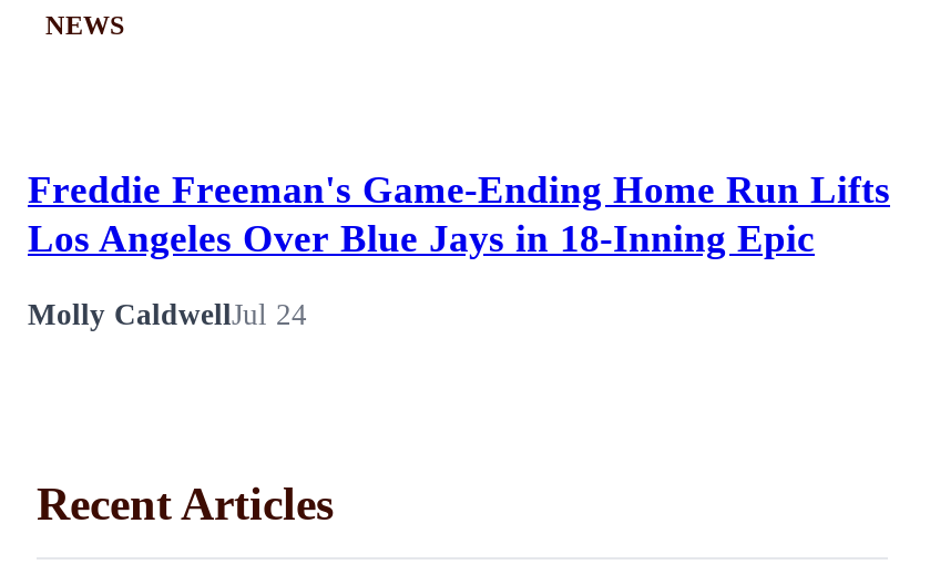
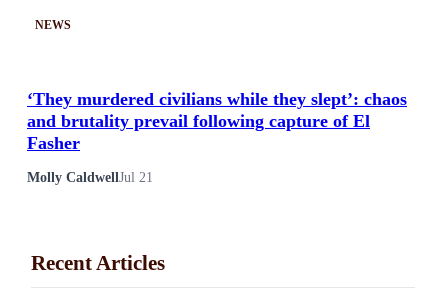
[28,167,890,260] Freddie Freeman's Game-Ending Home Run Lifts | Los Angeles Over Blue Jays in 18-Inning Epic -> [27,89,407,153] ‘They murdered civilians while they slept’: chaos | and brutality prevail following capture of El | Fasher
[28,298,307,331] Molly CaldwellJul 24 -> [27,170,153,185] Molly CaldwellJul 21

